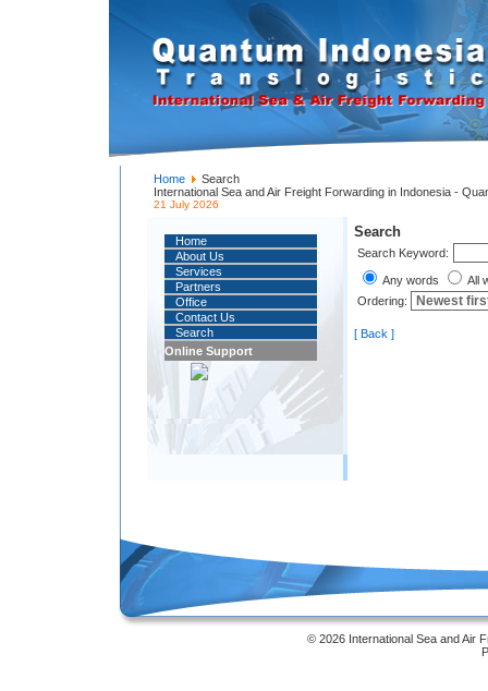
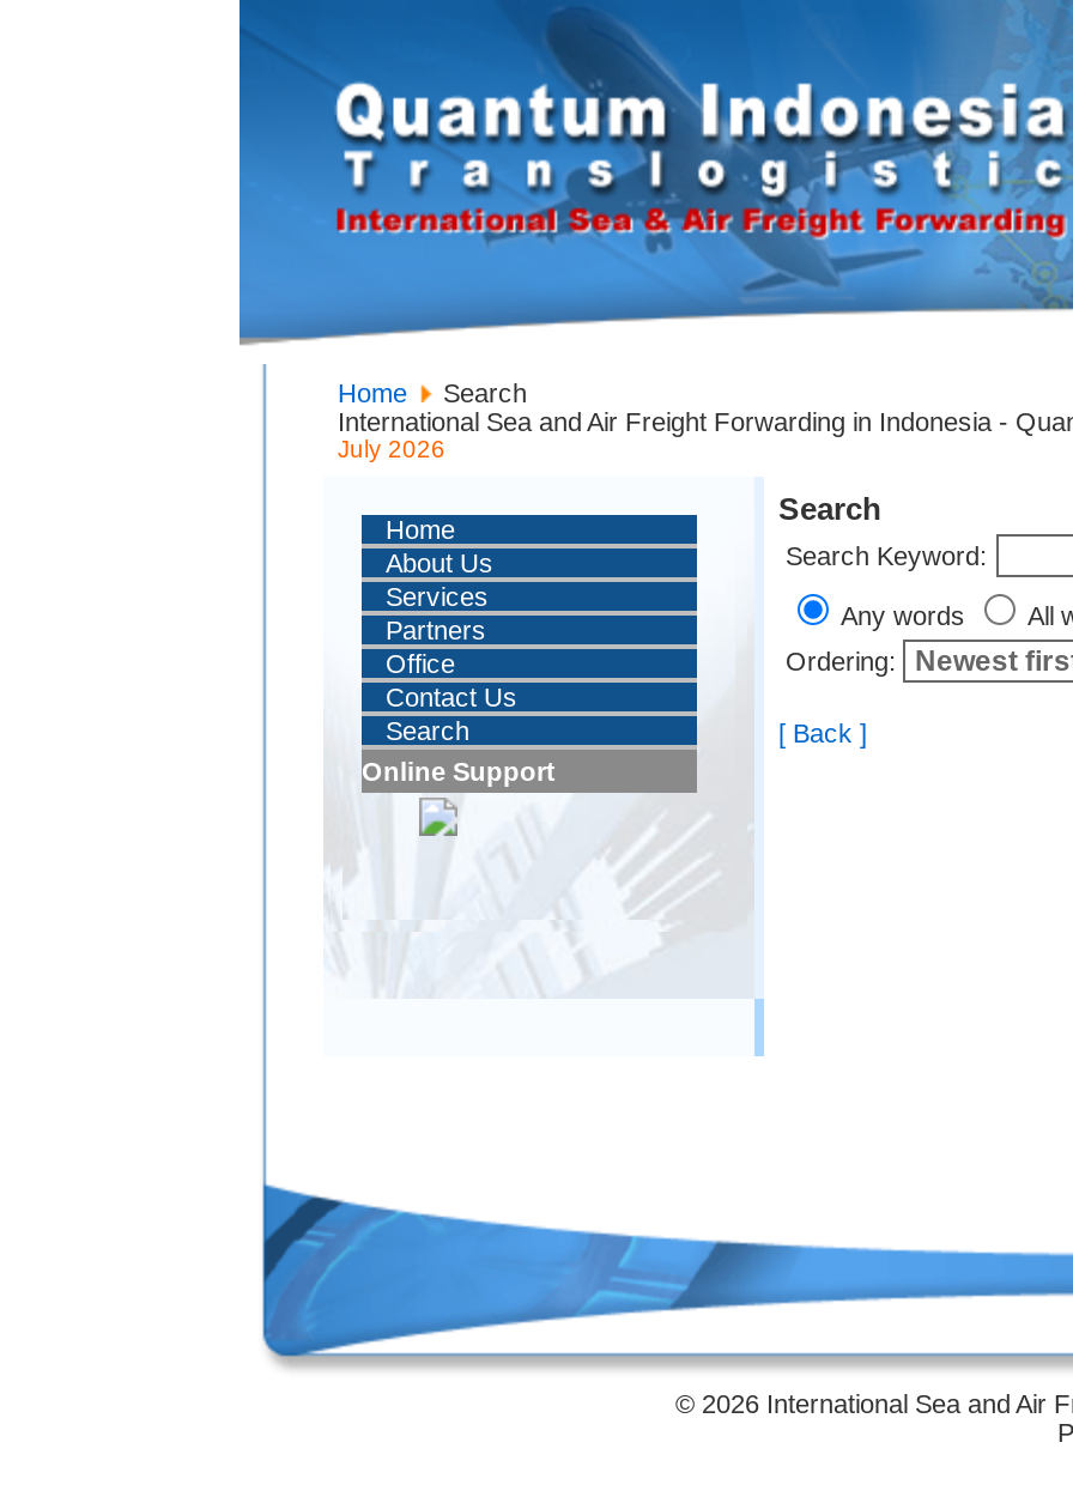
[154,198,219,210] 21 July 2026 -> [338,436,445,462] July 2026

